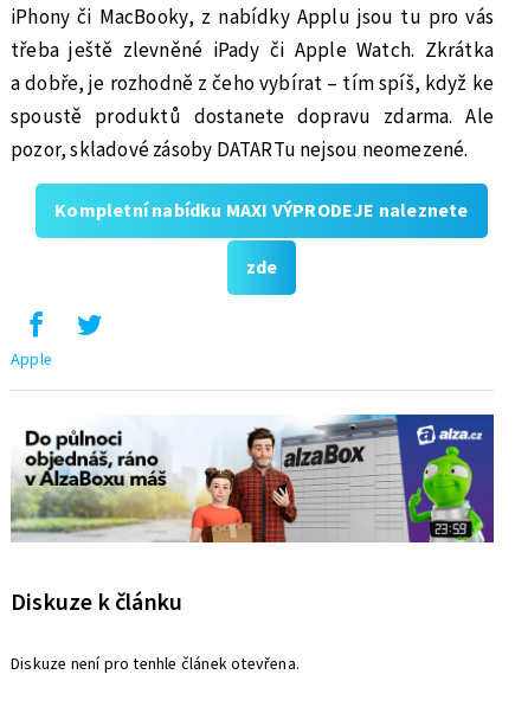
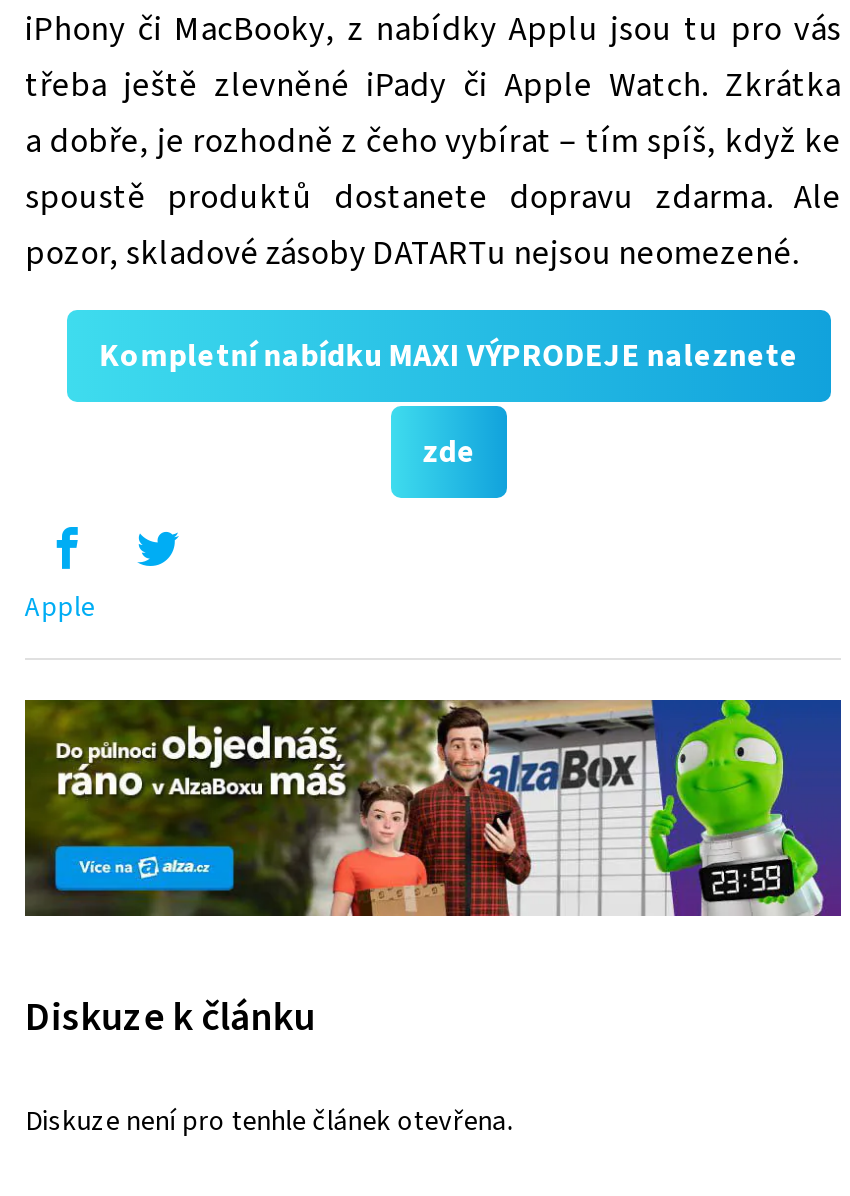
[11,413,485,544] [image] -> [23,698,825,918] [image]

